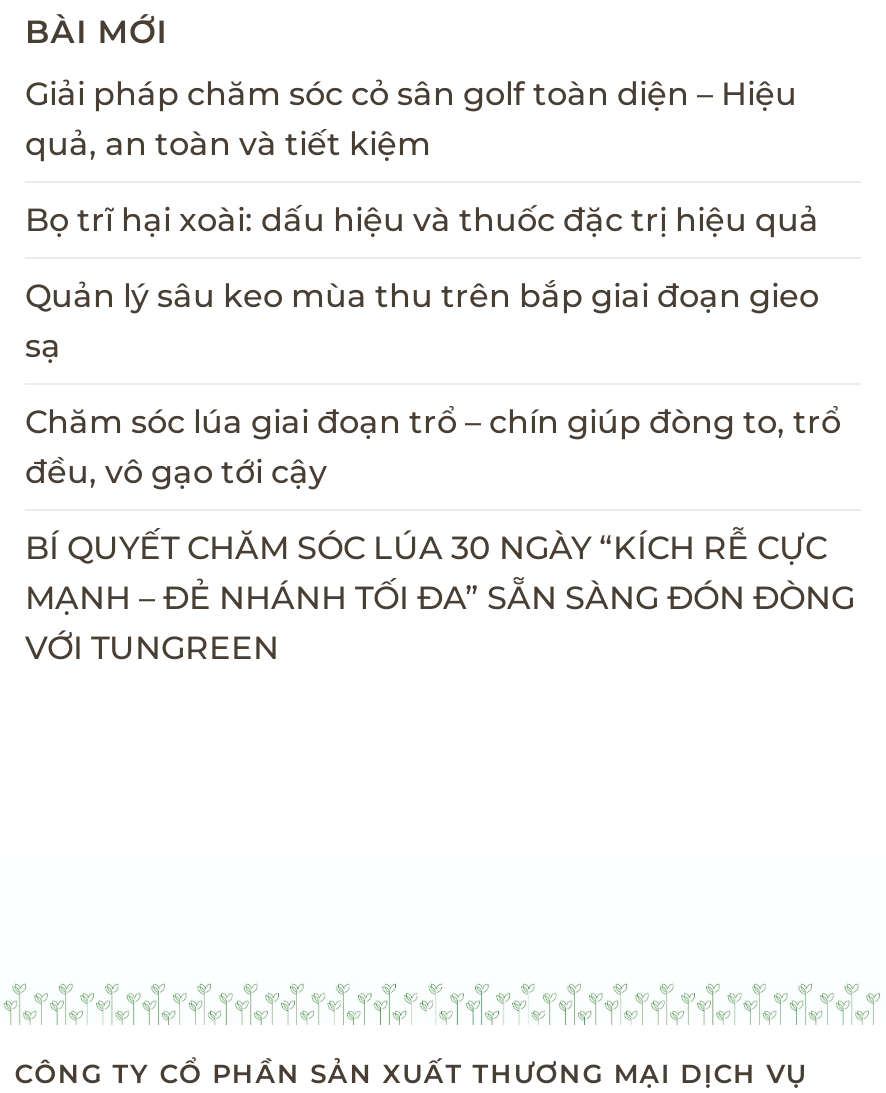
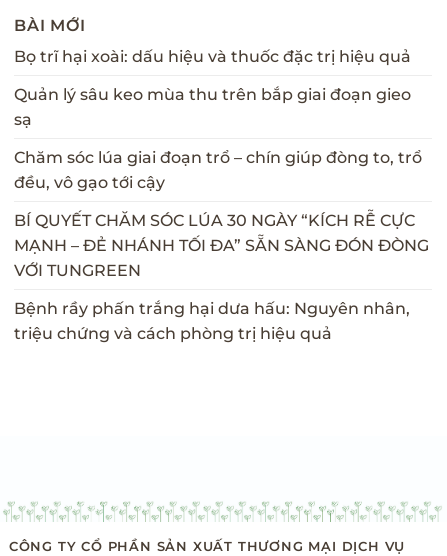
[25,74,797,162] Giải pháp chăm sóc cỏ sân golf toàn diện – Hiệu | quả, an toàn và tiết kiệm -> none
moved [25,200,855,666] -> [14,46,429,279]: Bọ trĩ hại xoài: dấu hiệu và thuốc đặc trị hiệu quả | Quản lý sâu keo mùa thu trên bắp giai đoạn gieo | sạ | Chăm sóc lúa giai đoạn trổ – chín giúp đòng to, trổ | đều, vô gạo tới cậy | BÍ QUYẾT CHĂM SÓC LÚA 30 NGÀY “KÍCH RỄ CỰC | MẠNH – ĐẺ NHÁNH TỐI ĐA” SẴN SÀNG ĐÓN ĐÒNG | VỚI TUNGREEN
none -> [14,298,410,342] Bệnh rầy phấn trắng hại dưa hấu: Nguyên nhân, | triệu chứng và cách phòng trị hiệu quả

